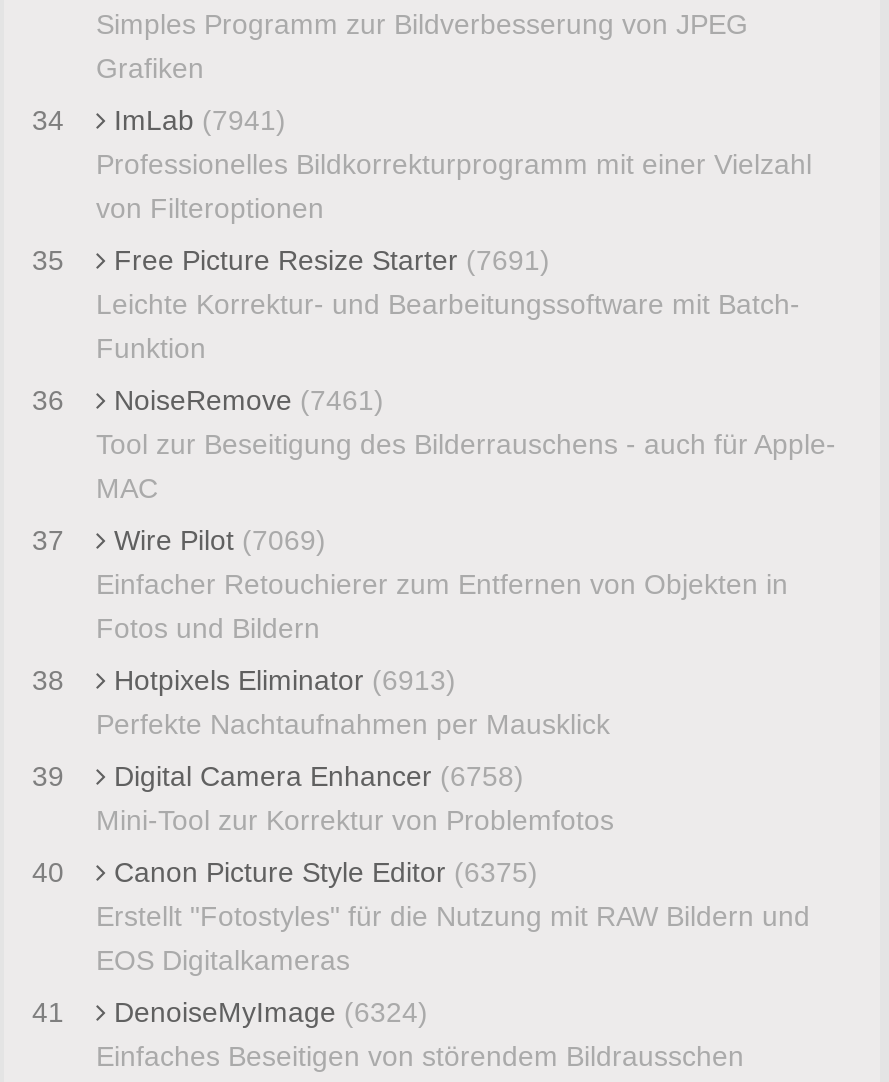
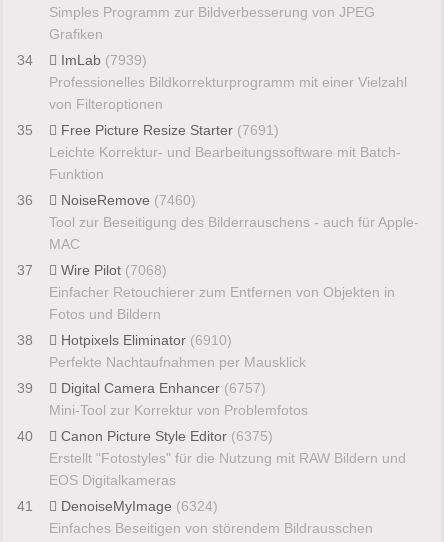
[32,104,286,136] 34 ImLab (7941) -> [17,52,147,68] 34 ImLab (7939)
[32,384,384,416] 36 NoiseRemove (7461) -> [17,192,196,208] 36 NoiseRemove (7460)
[32,524,326,556] 37 Wire Pilot (7069) -> [17,262,167,278] 37 Wire Pilot (7068)
[106,664,456,696] Hotpixels Eliminator (6913) -> [57,332,232,348] Hotpixels Eliminator (6910)
[106,760,524,792] Digital Camera Enhancer (6758) -> [57,380,266,396] Digital Camera Enhancer (6757)

